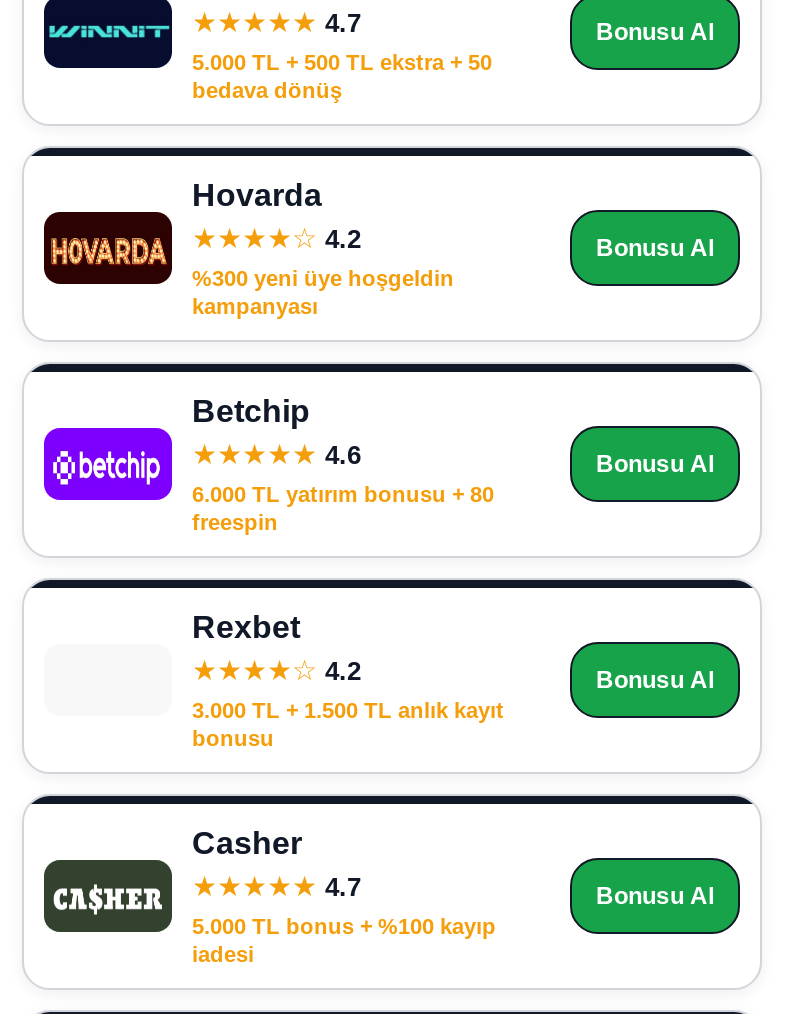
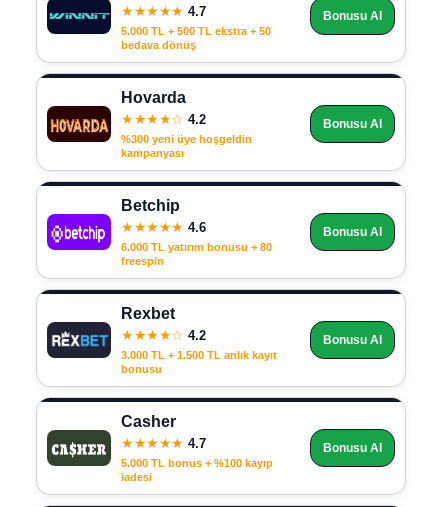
none -> [46,321,112,359] [image]

